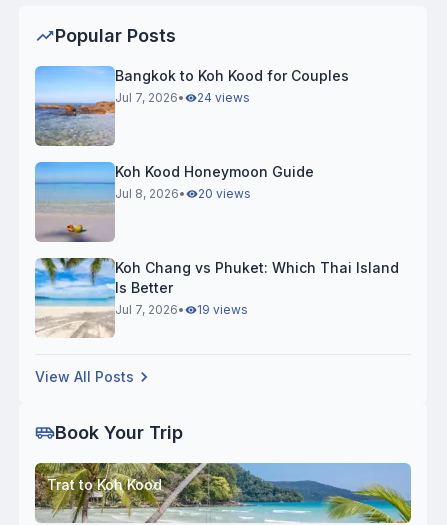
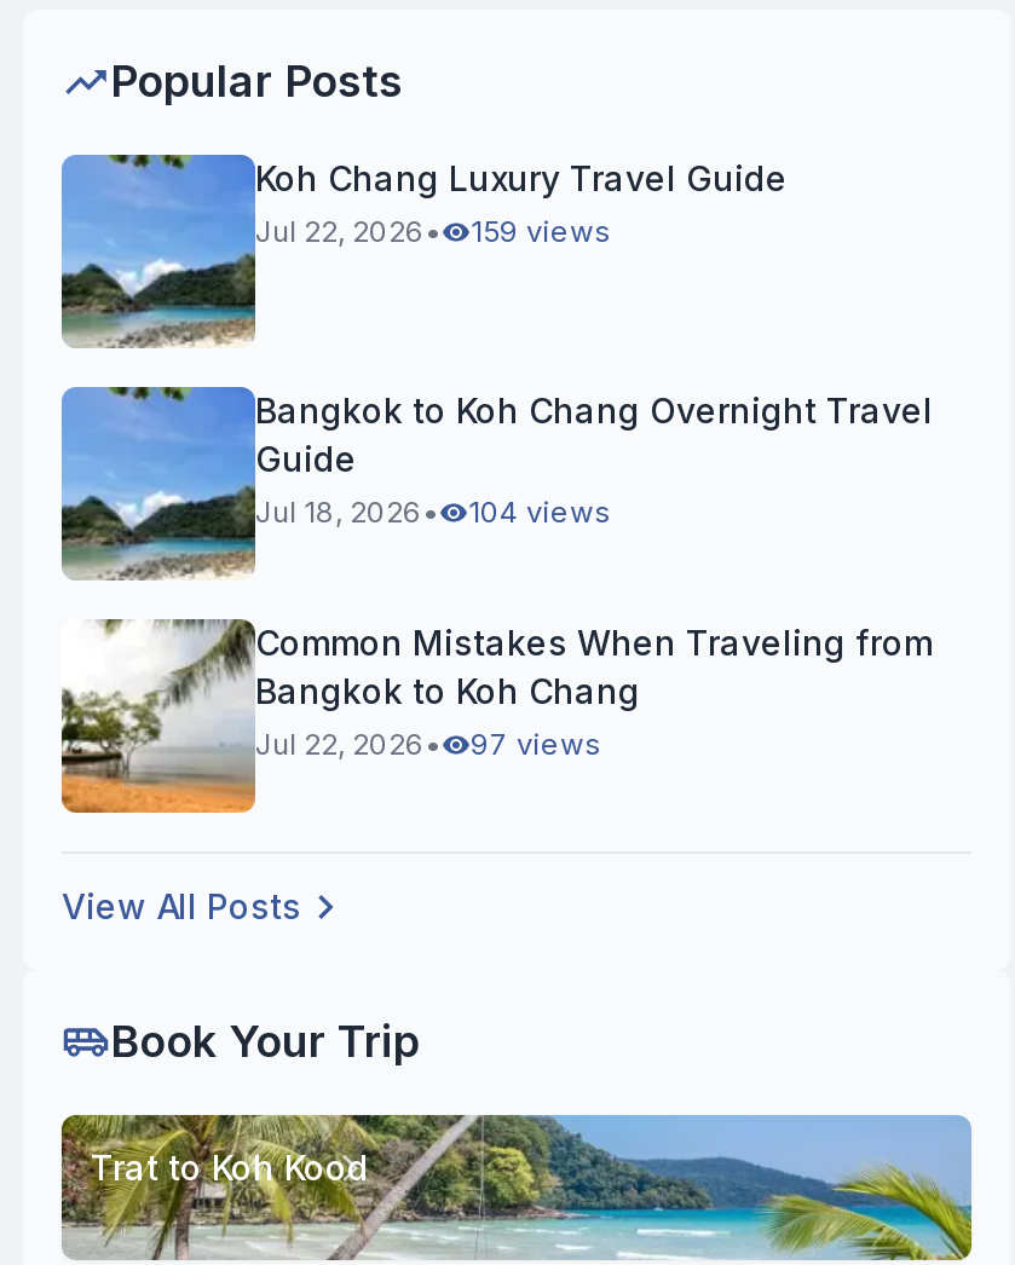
[34,65,349,147] [image] | Bangkok to Koh Kood for Couples | Jul 7, 2026 • | 24 views -> [59,152,788,348] [image] | Koh Chang Luxury Travel Guide | Jul 22, 2026 • | 159 views
[35,161,314,243] [image] | Koh Kood Honeymoon Guide | Jul 8, 2026• | 20 views -> [62,385,933,580] [image] | Bangkok to Koh Chang Overnight Travel | Guide | Jul 18, 2026 • | 104 views
[34,257,399,338] [image] | Koh Chang vs Phuket: Which Thai Island | Is Better | Jul 7, 2026 • | 19 views -> [59,617,933,815] [image] | Common Mistakes When Traveling from | Bangkok to Koh Chang | Jul 22, 2026 • | 97 views

